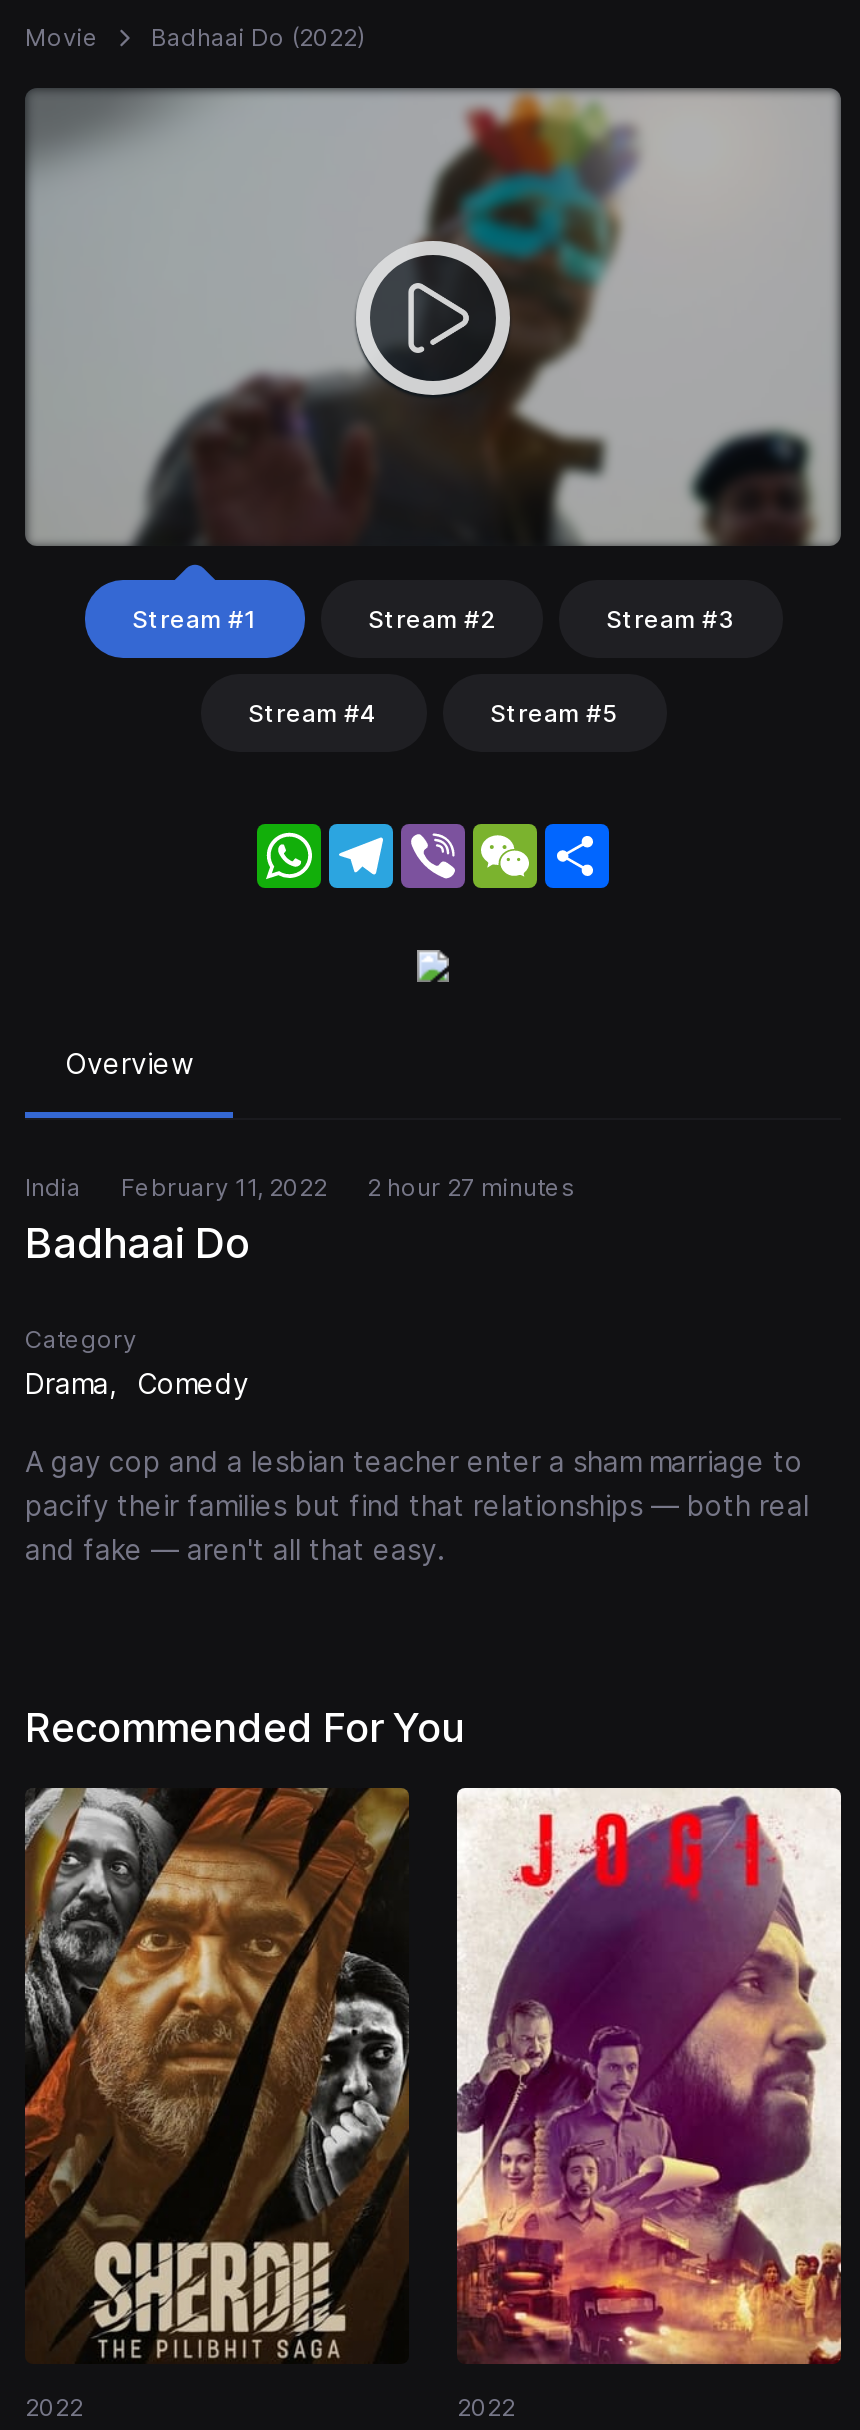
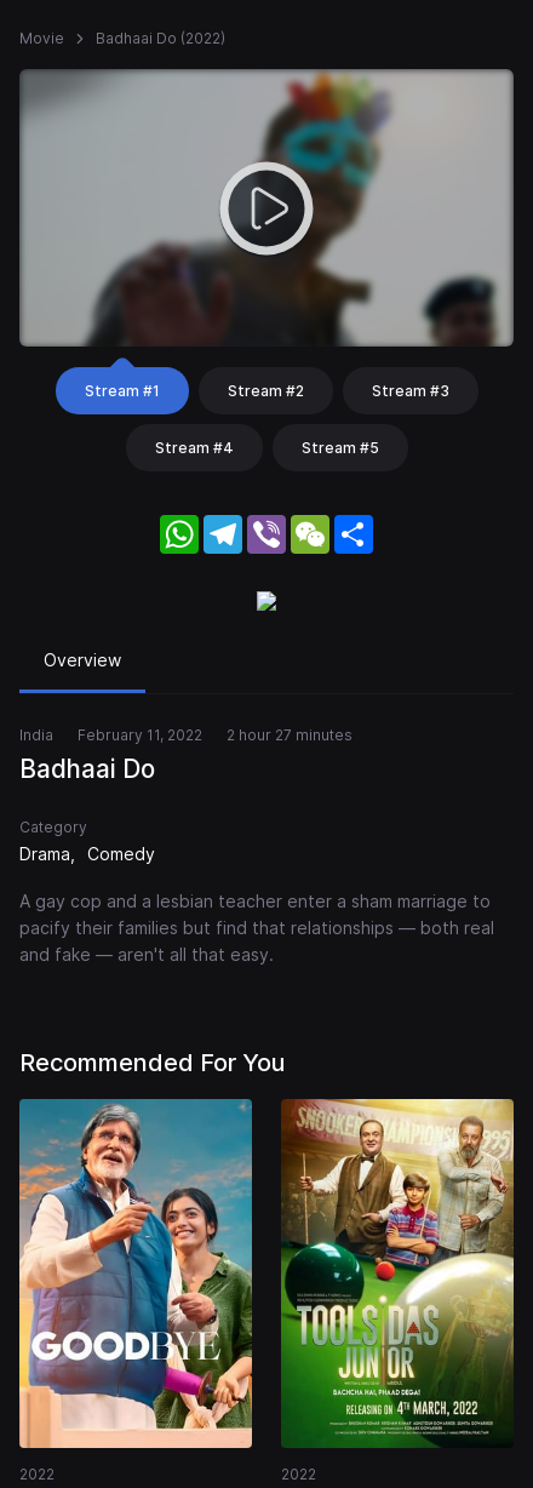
[23,1786,409,2364] [image] -> [18,1098,253,1449] [image]
[455,1786,843,2366] [image] -> [280,1098,515,1448] [image]

